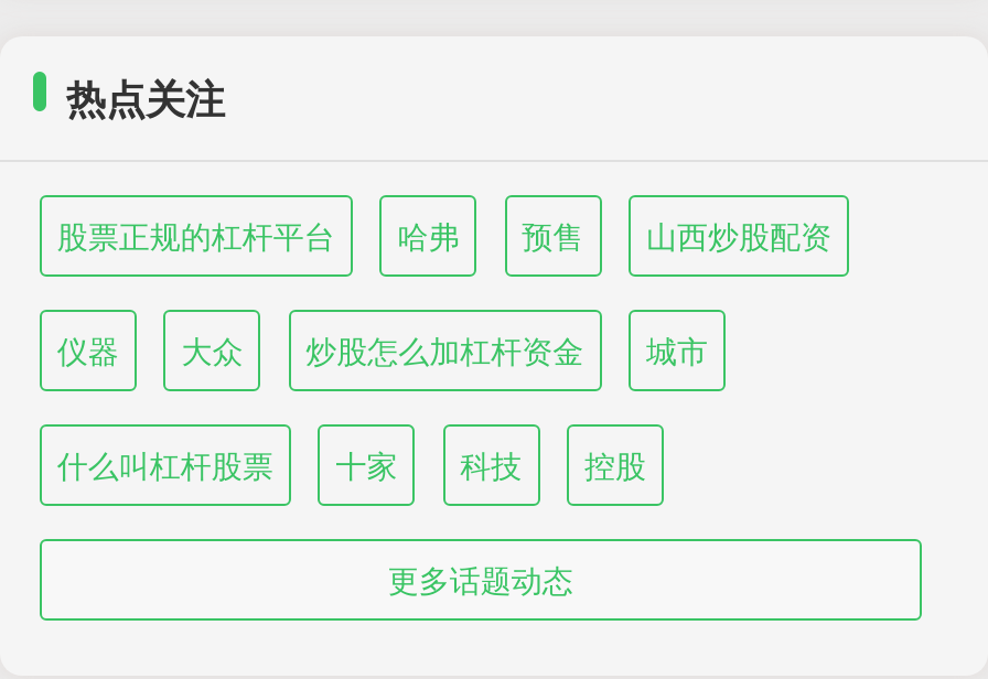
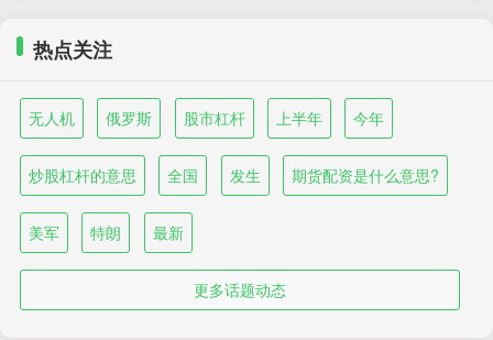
[57,212,831,256] 股票正规的杠杆平台 | 哈弗 | 预售 | 山西炒股配资 -> [29,106,384,128] 无人机 | 俄罗斯 | 股市杠杆 | 上半年 | 今年
[57,326,708,371] 仪器 | 大众 | 炒股怎么加杠杆资金 | 城市 -> [29,164,439,186] 炒股杠杆的意思 | 全国 | 发生 | 期货配资是什么意思?
[57,441,646,485] 什么叫杠杆股票 | 十家 | 科技 | 控股 -> [29,221,183,243] 美军 | 特朗 | 最新

